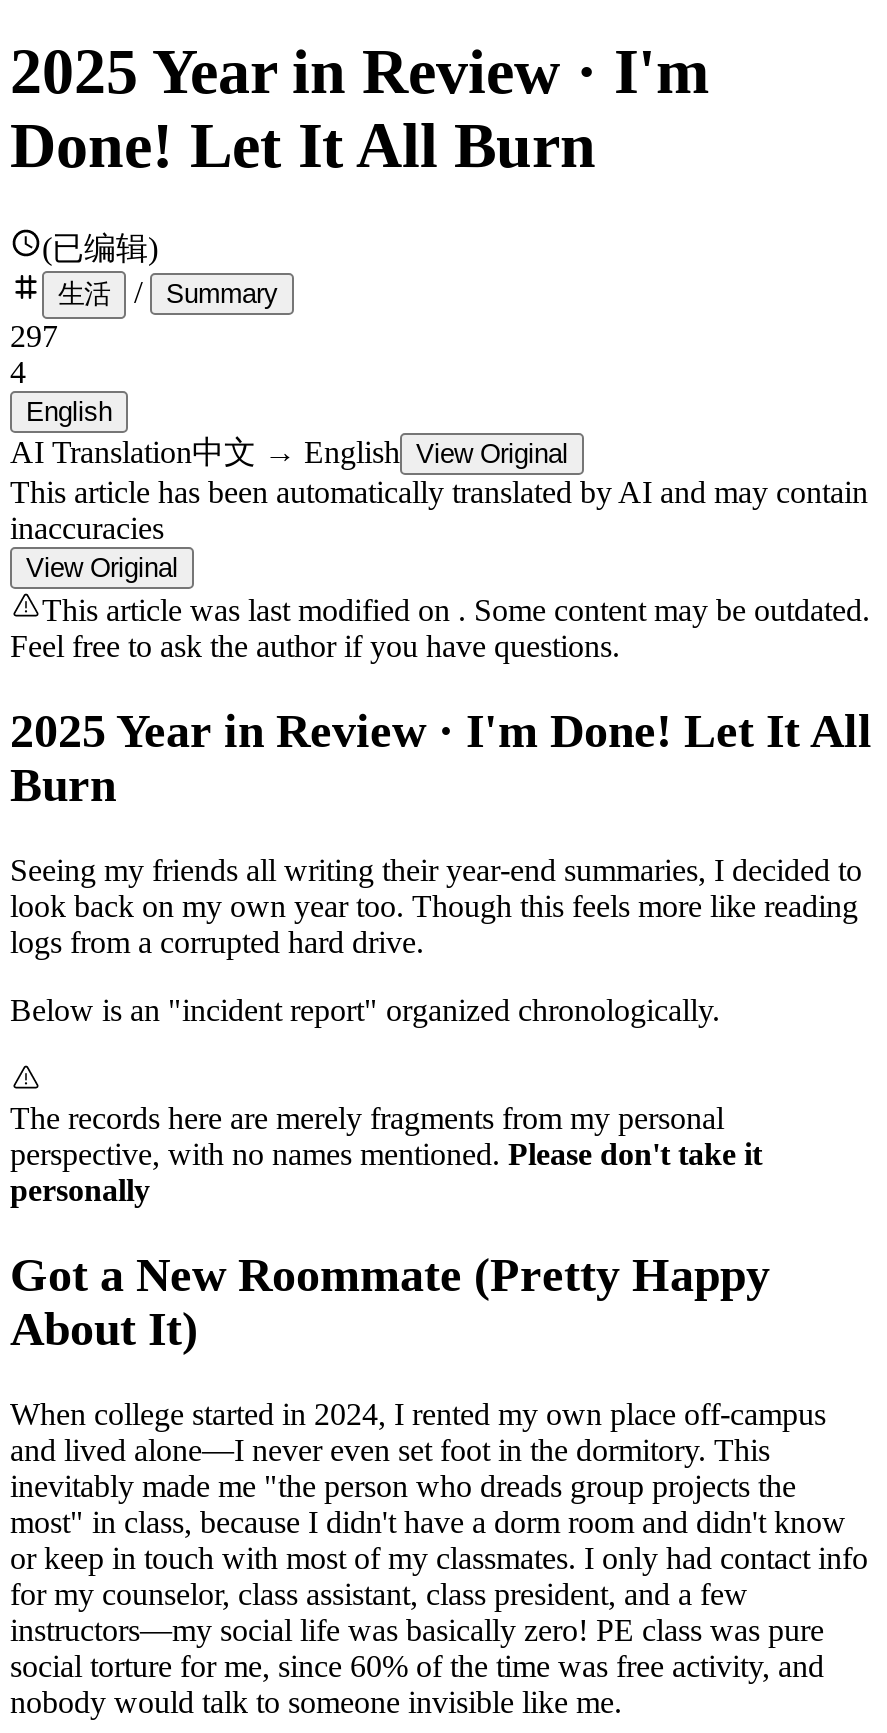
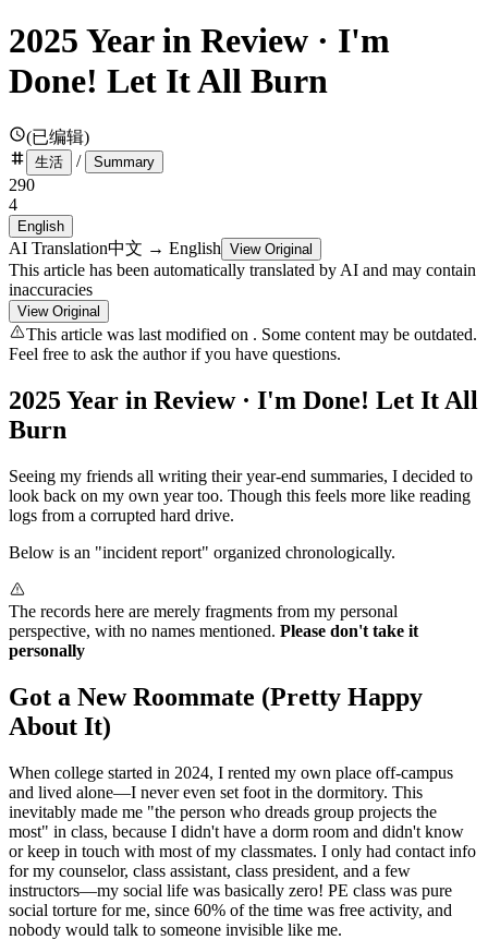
[10,319,58,353] 297 -> [9,175,35,194] 290

